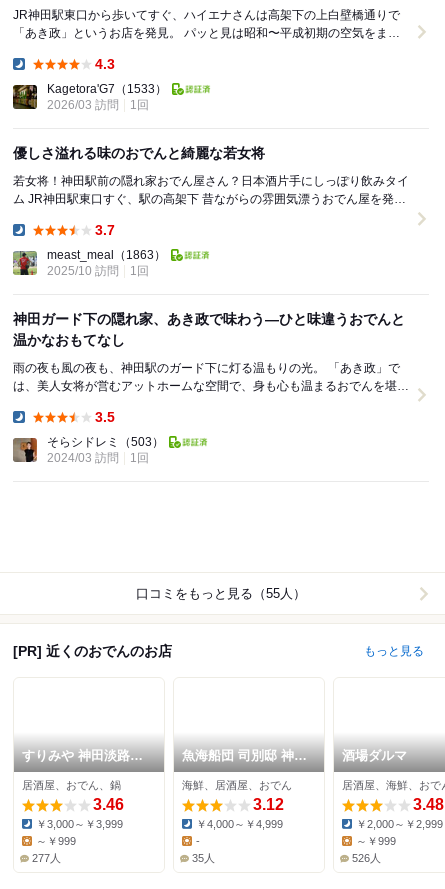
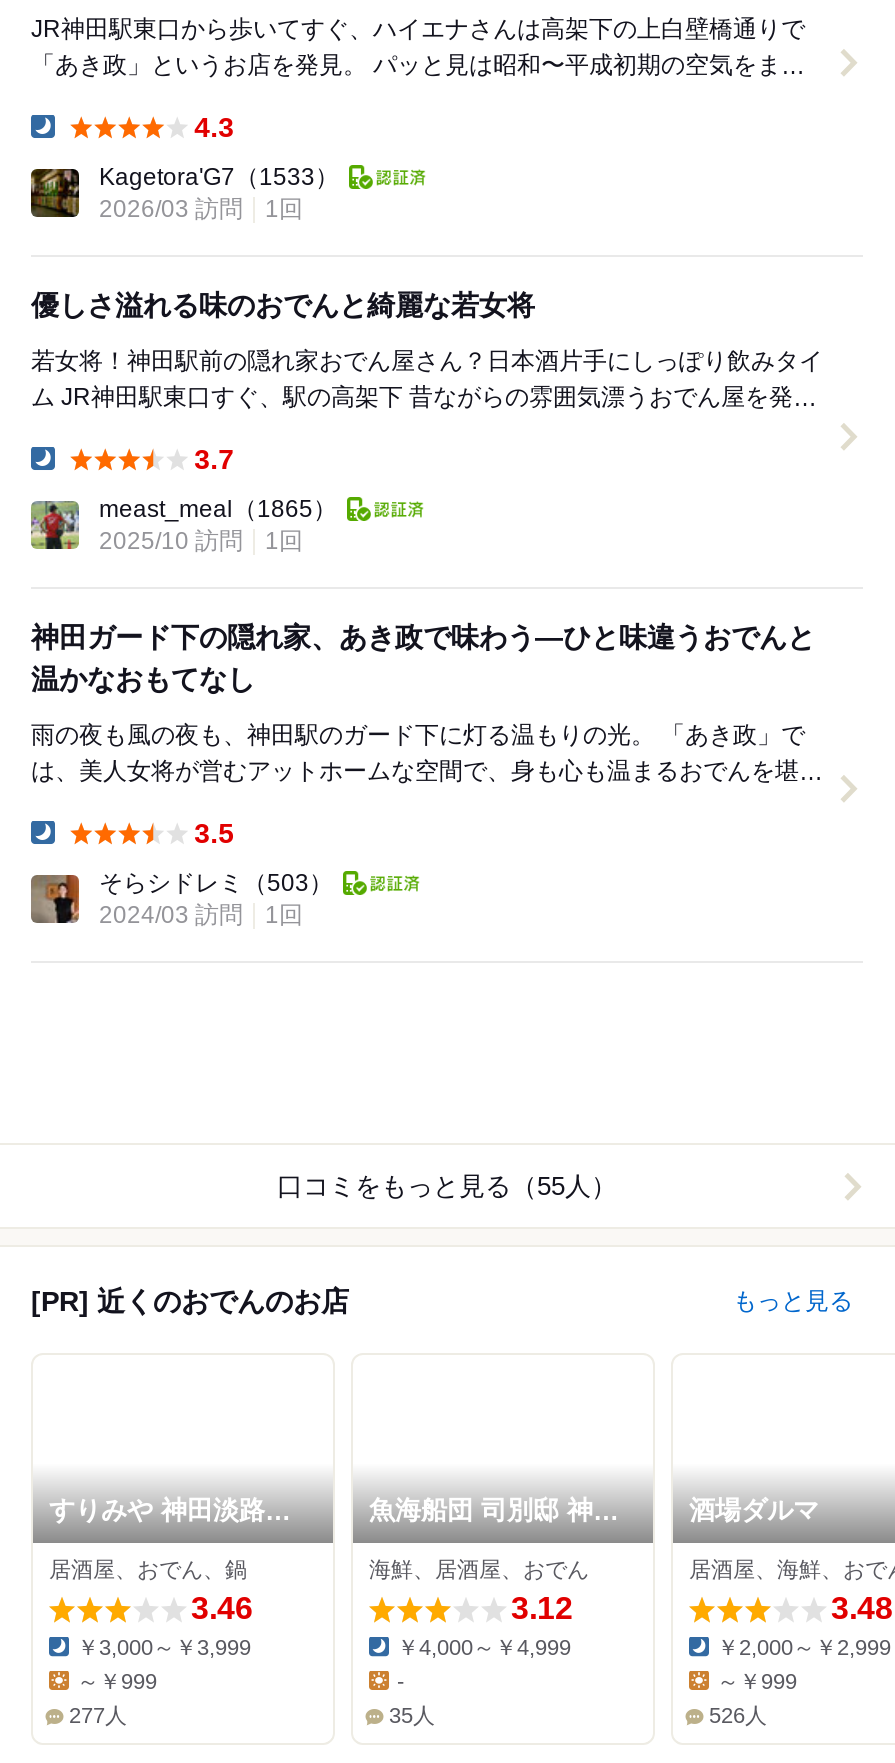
[47,248,166,262] meast_meal（1863） -> [99,496,337,524] meast_meal（1865）

